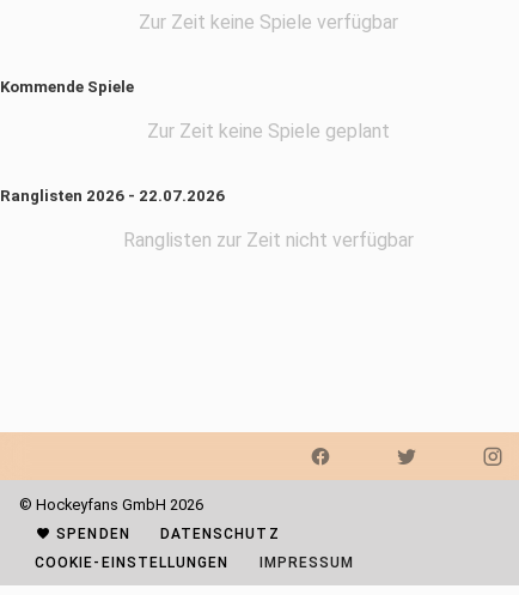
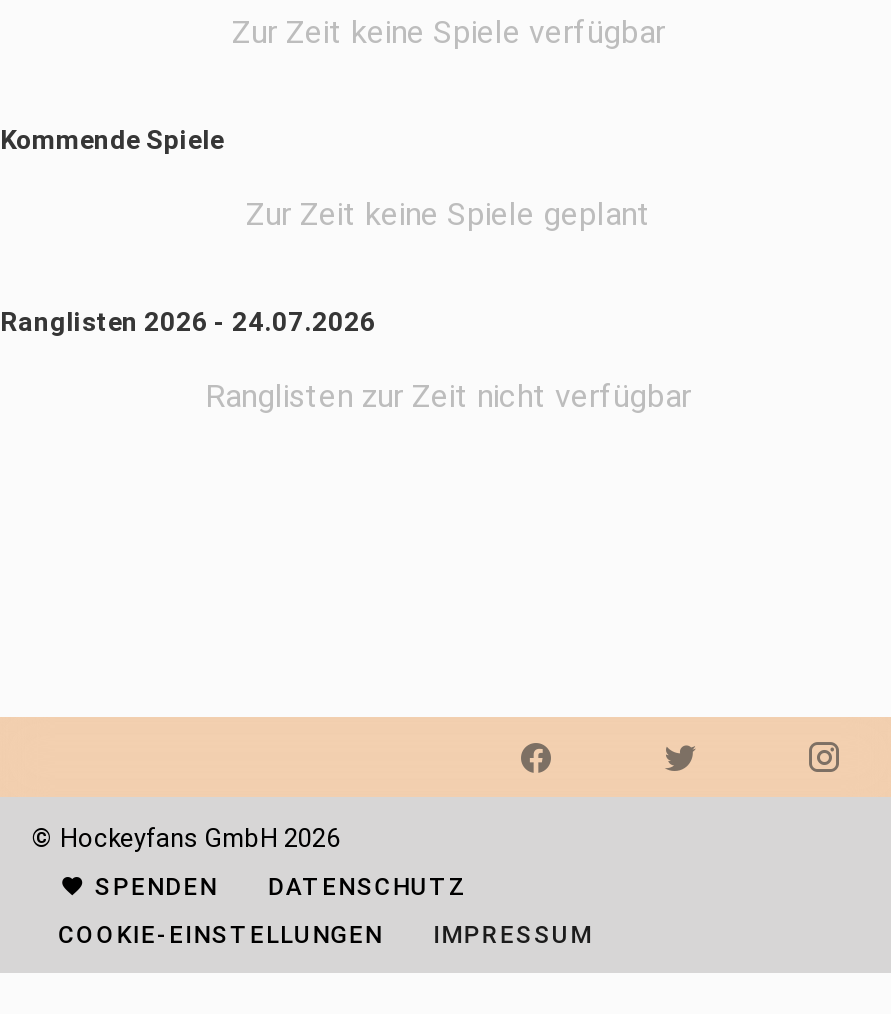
[0,187,225,205] Ranglisten 2026 - 22.07.2026 -> [0,307,376,337] Ranglisten 2026 - 24.07.2026

